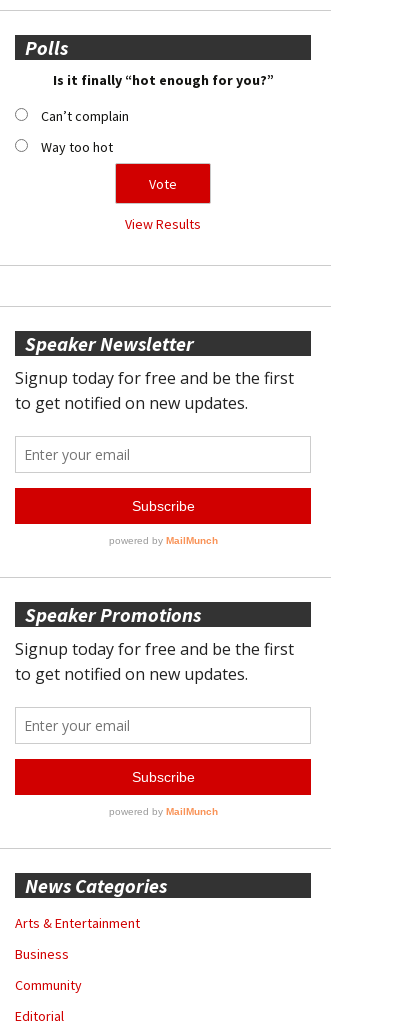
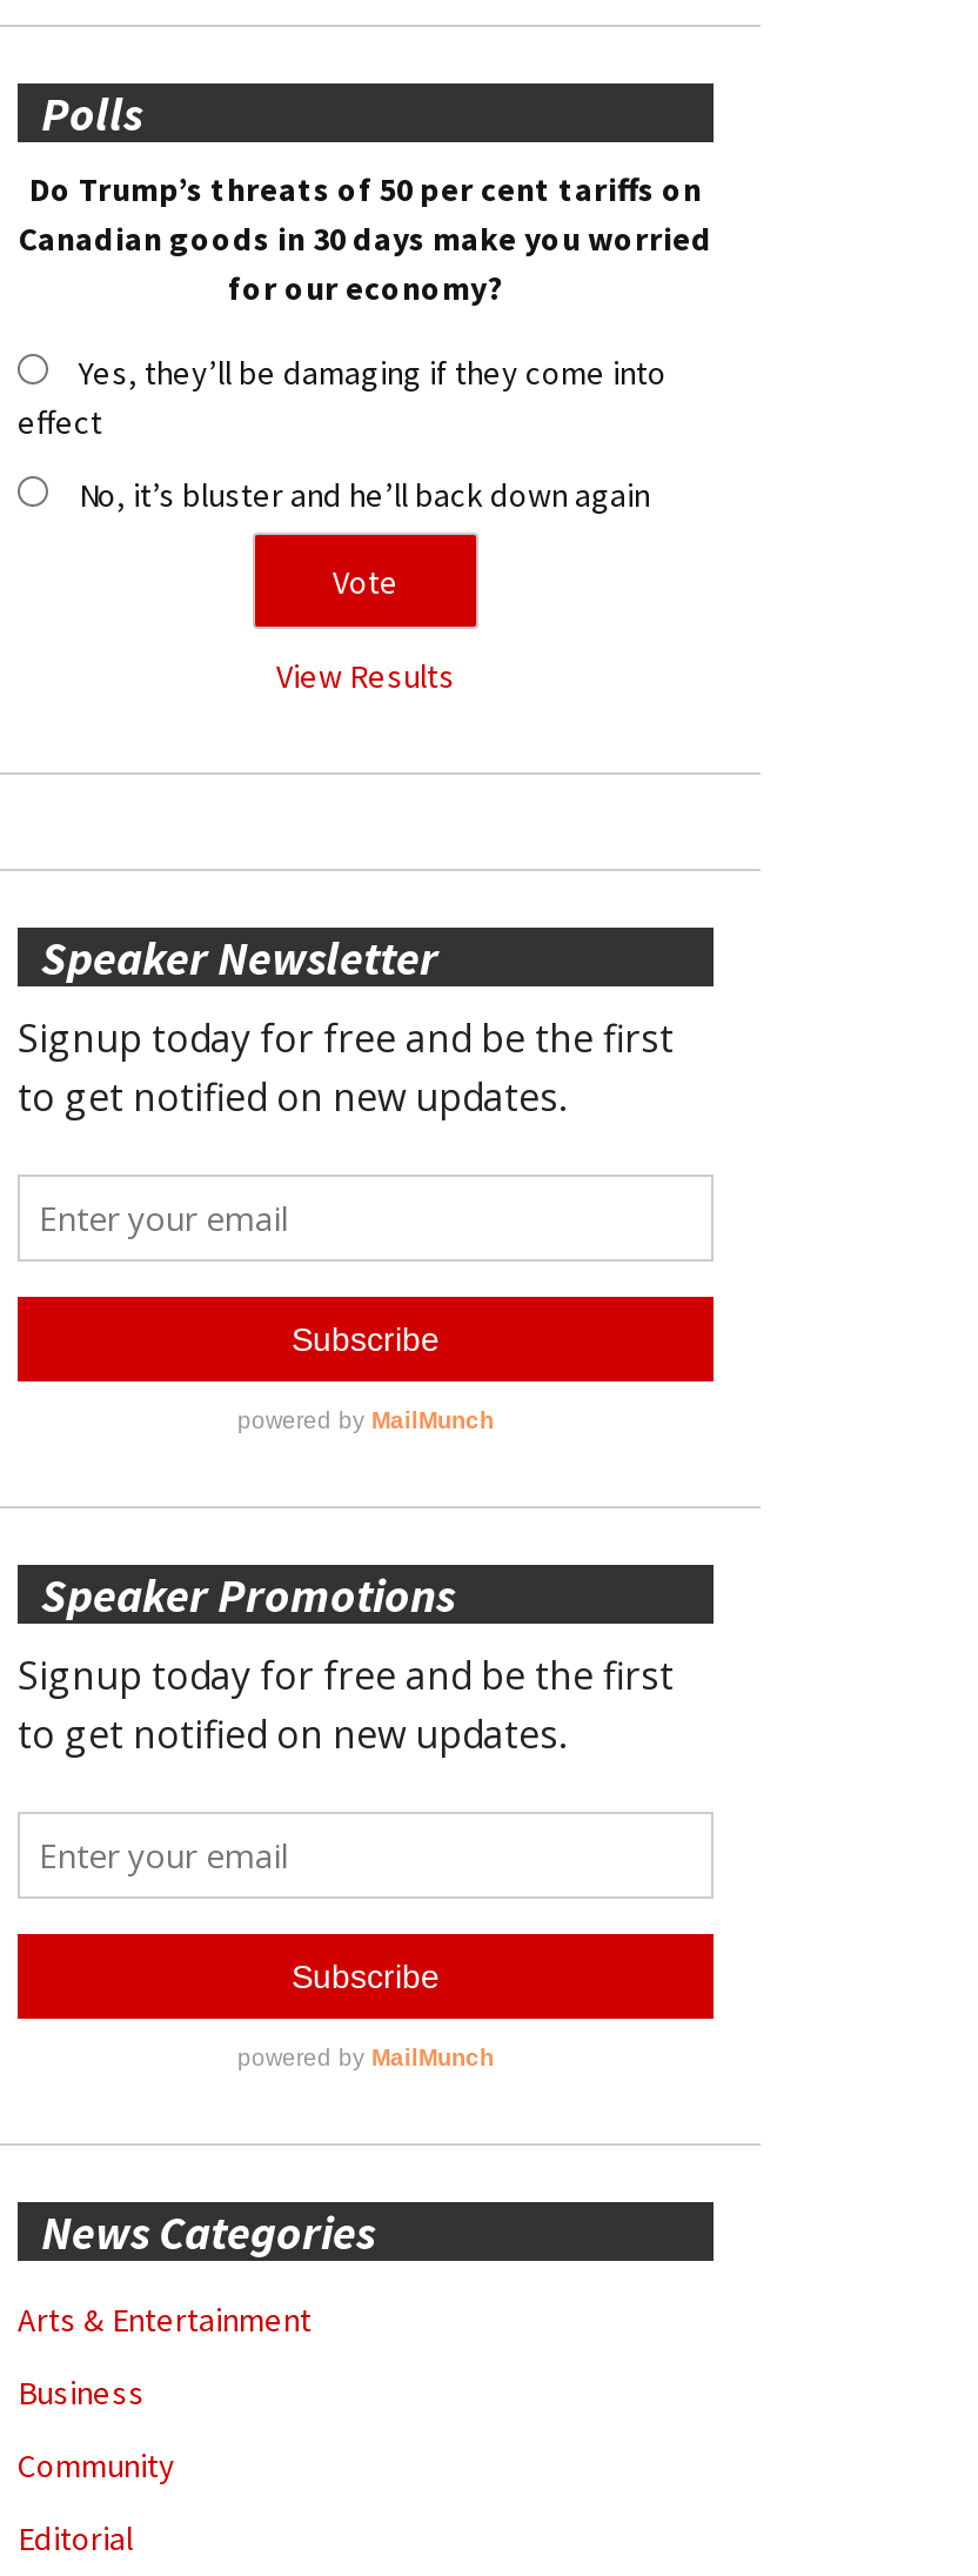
[52,71,273,89] Is it finally “hot enough for you?” -> [19,169,712,310] Do Trump’s threats of 50 per cent tariffs on | Canadian goods in 30 days make you worried | for our economy?
[41,107,129,125] Can’t complain -> [18,352,666,444] Yes, they’ll be damaging if they come into | effect
[41,138,113,156] Way too hot -> [79,475,650,517] No, it’s bluster and he’ll back down again

